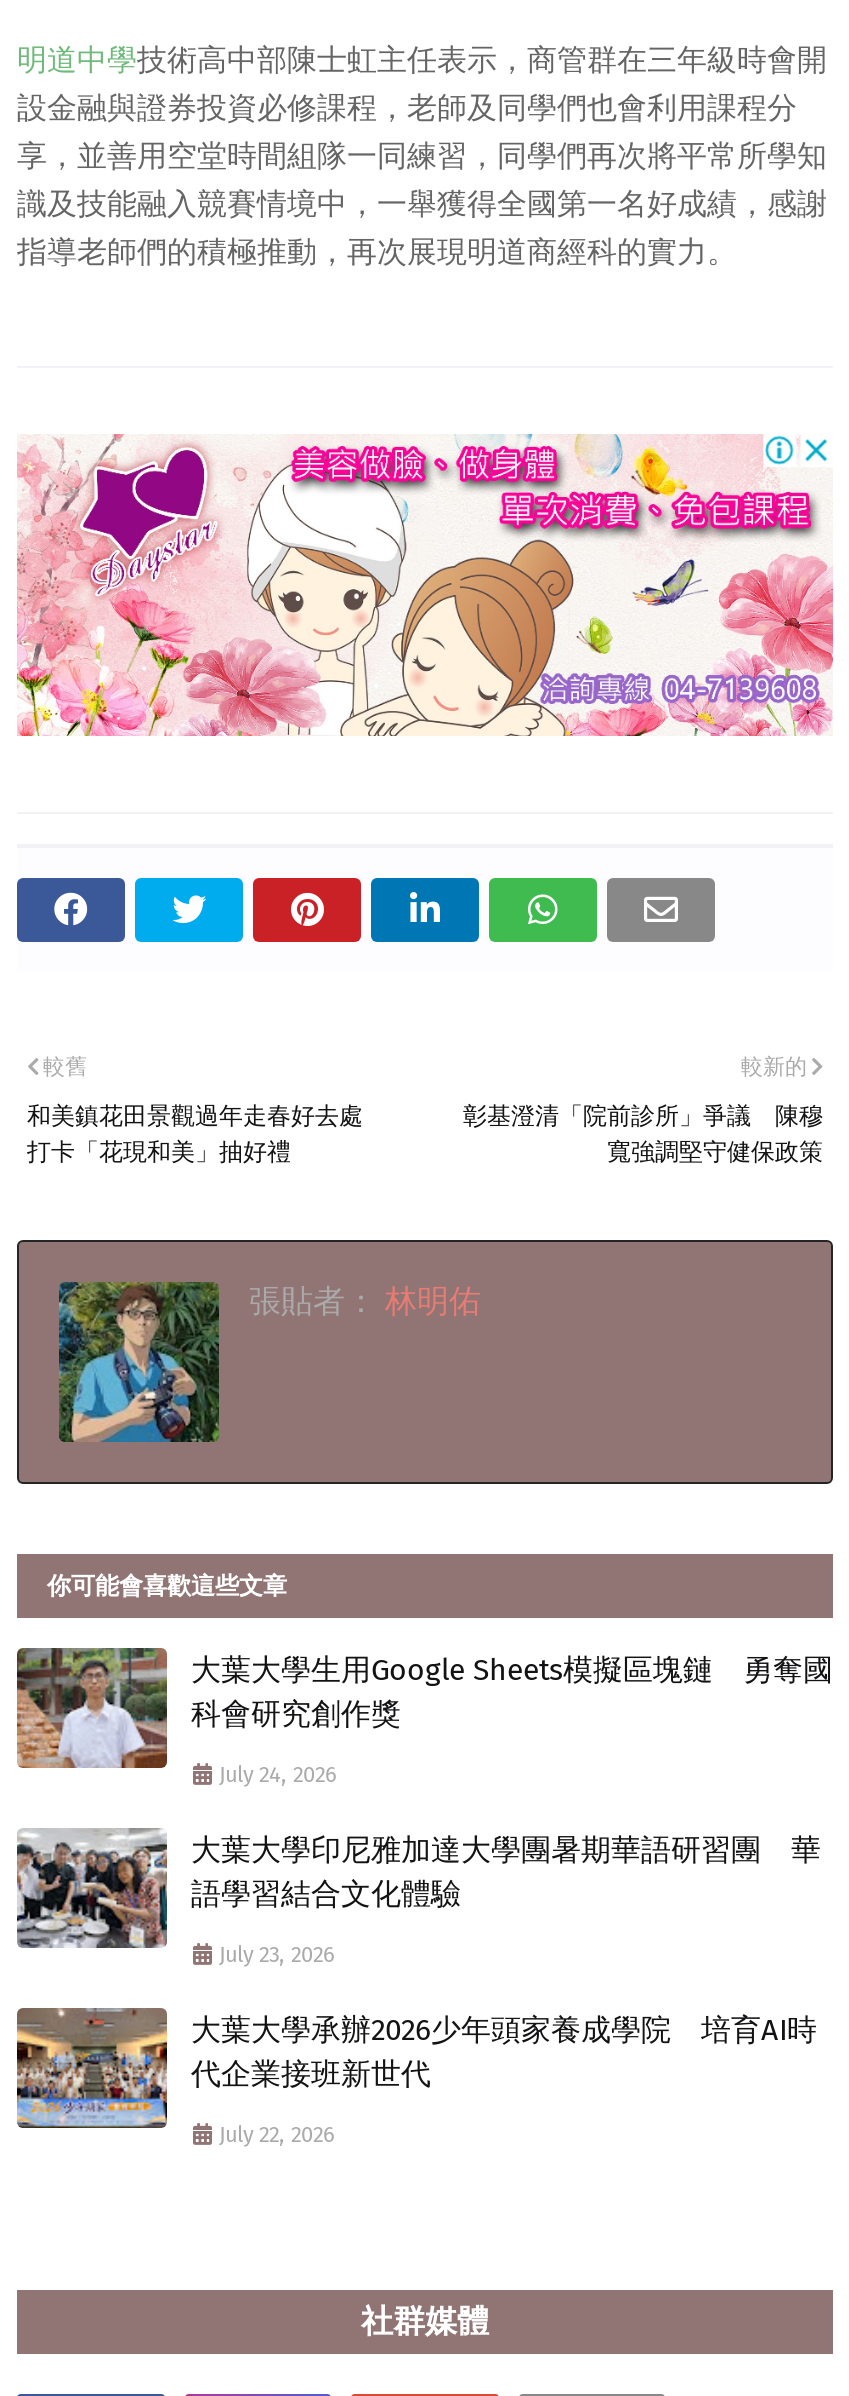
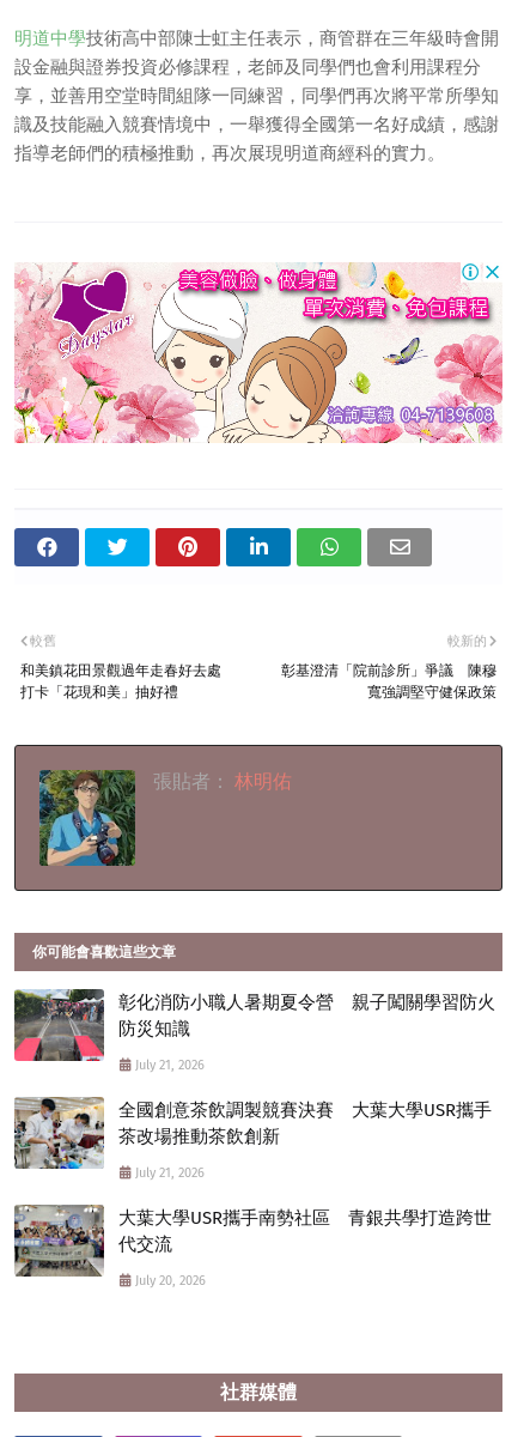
[15,1646,833,1770] [image] | 大葉大學生用Google Sheets模擬區塊鏈 勇奪國 | 科會研究創作獎 -> [13,989,495,1062] [image] | 彰化消防小職人暑期夏令營 親子闖關學習防火 | 防災知識
[219,1761,337,1787] July 24, 2026 -> [135,1057,205,1072] July 21, 2026
[17,1830,821,1950] [image] | 大葉大學印尼雅加達大學團暑期華語研習團 華 | 語學習結合文化體驗 -> [14,1097,492,1170] [image] | 全國創意茶飲調製競賽決賽 大葉大學USR攜手 | 茶改場推動茶飲創新
[219,1941,335,1967] July 23, 2026 -> [135,1165,205,1180] July 21, 2026
[15,2010,817,2128] [image] | 大葉大學承辦2026少年頭家養成學院 培育AI時 | 代企業接班新世代 -> [13,1205,492,1277] [image] | 大葉大學USR攜手南勢社區 青銀共學打造跨世 | 代交流
[219,2121,335,2147] July 22, 2026 -> [135,1272,206,1288] July 20, 2026

